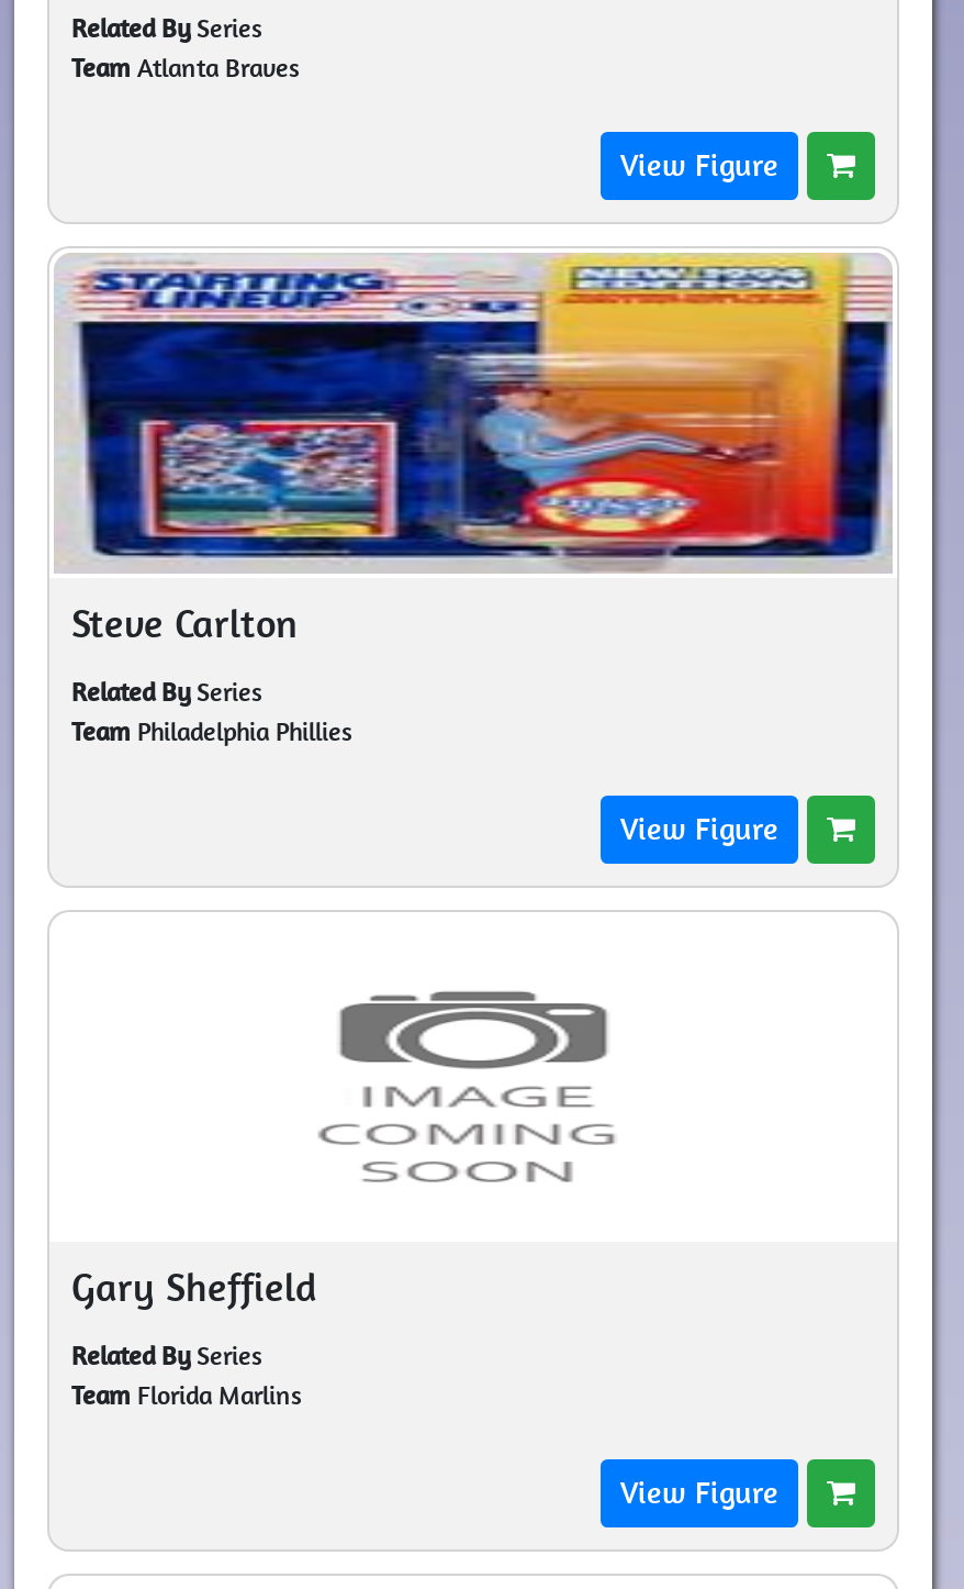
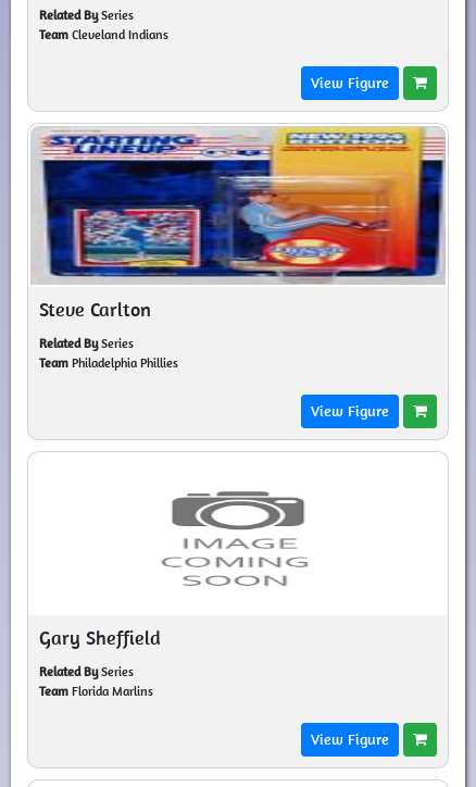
[71,51,300,84] Team Atlanta Braves -> [39,26,168,42] Team Cleveland Indians

